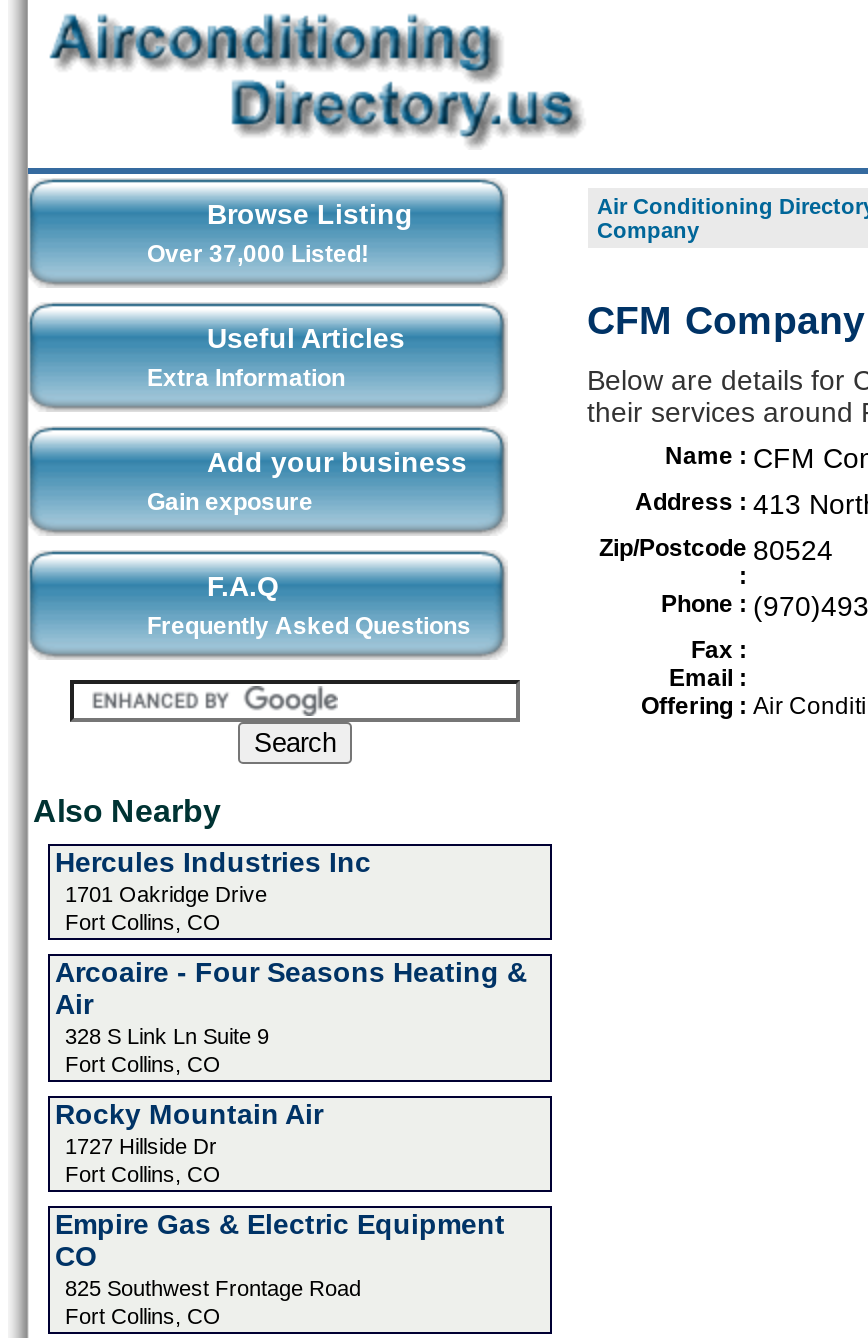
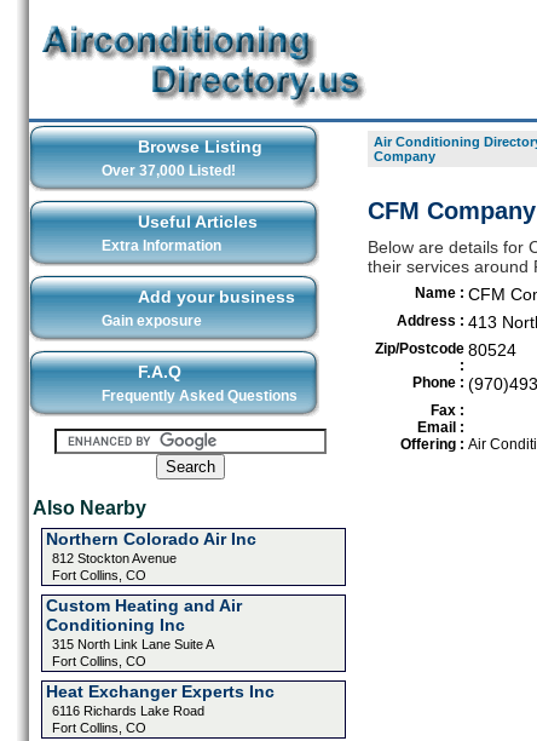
[55,846,371,906] Hercules Industries Inc | 1701 Oakridge Drive -> [45,529,256,565] Northern Colorado Air Inc | 812 Stockton Avenue
[55,956,527,1048] Arcoaire - Four Seasons Heating & | Air | 328 S Link Ln Suite 9 -> [45,596,241,651] Custom Heating and Air | Conditioning Inc | 315 North Link Lane Suite A
[55,1098,505,1300] Rocky Mountain Air | 1727 Hillside Dr | Fort Collins, CO | Empire Gas & Electric Equipment | CO | 825 Southwest Frontage Road -> [45,682,274,718] Heat Exchanger Experts Inc | 6116 Richards Lake Road

